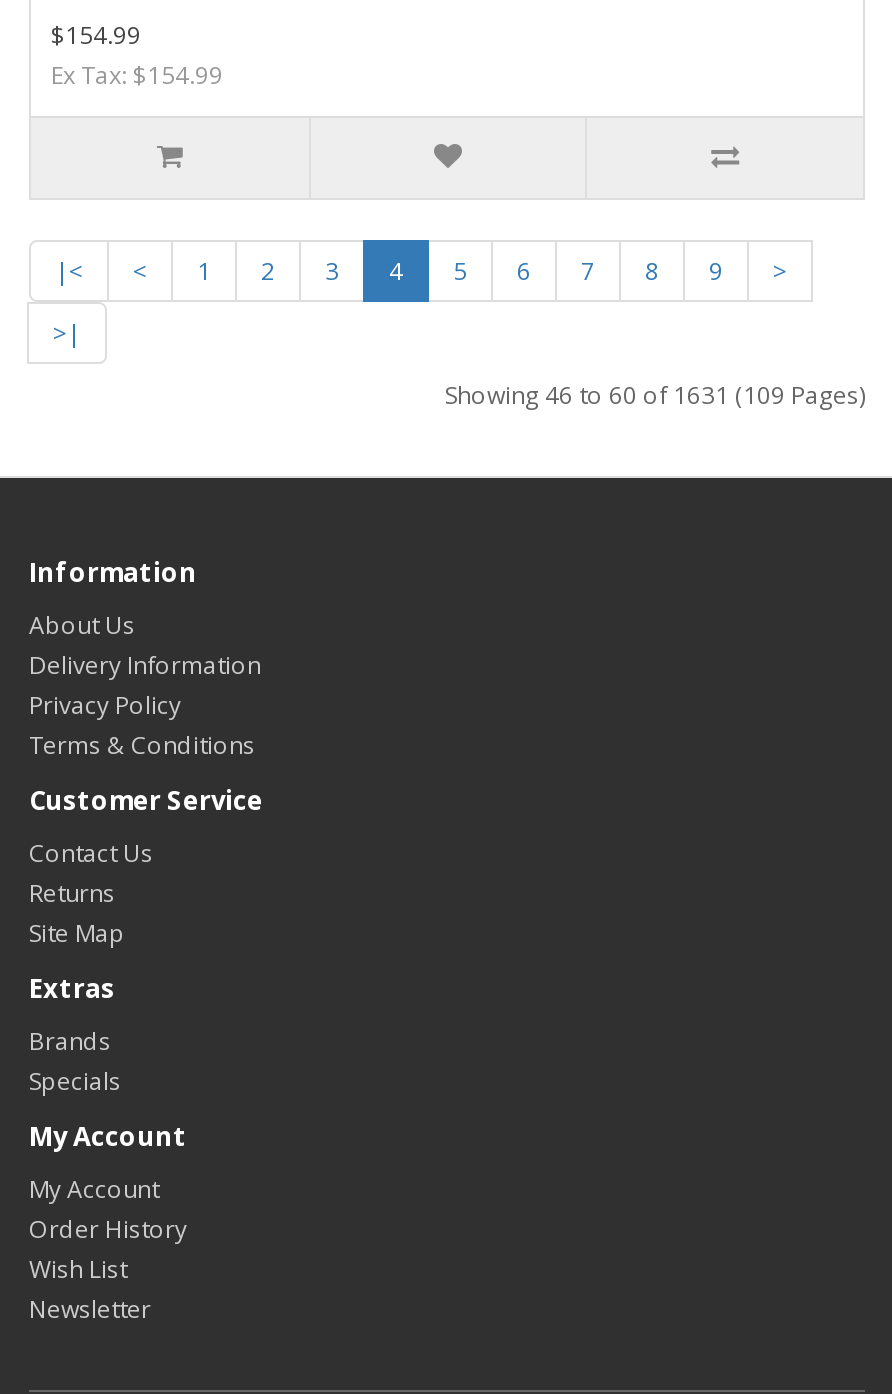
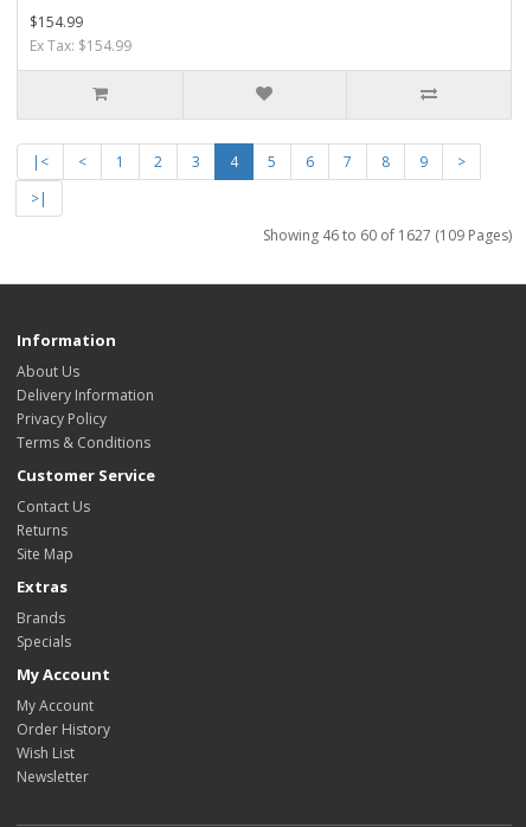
[445,378,865,412] Showing 46 to 60 of 1631 (109 Pages) -> [263,225,512,245] Showing 46 to 60 of 1627 (109 Pages)

